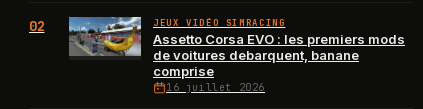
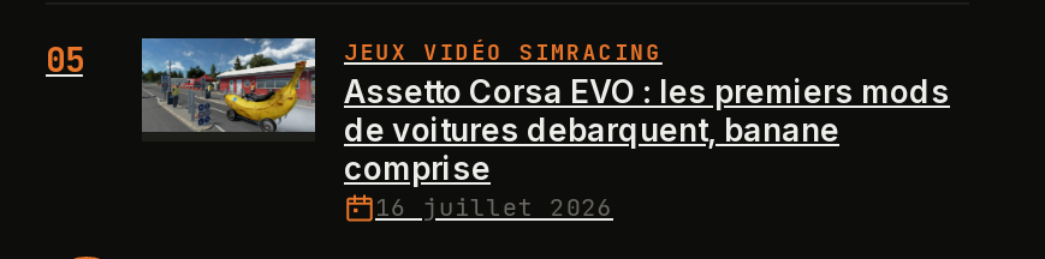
[29,17,44,35] 02 -> [46,38,83,81] 05

